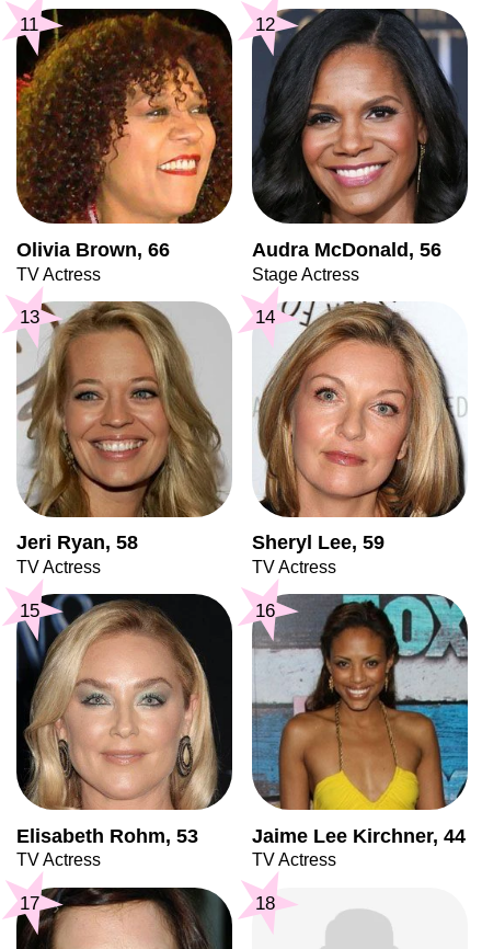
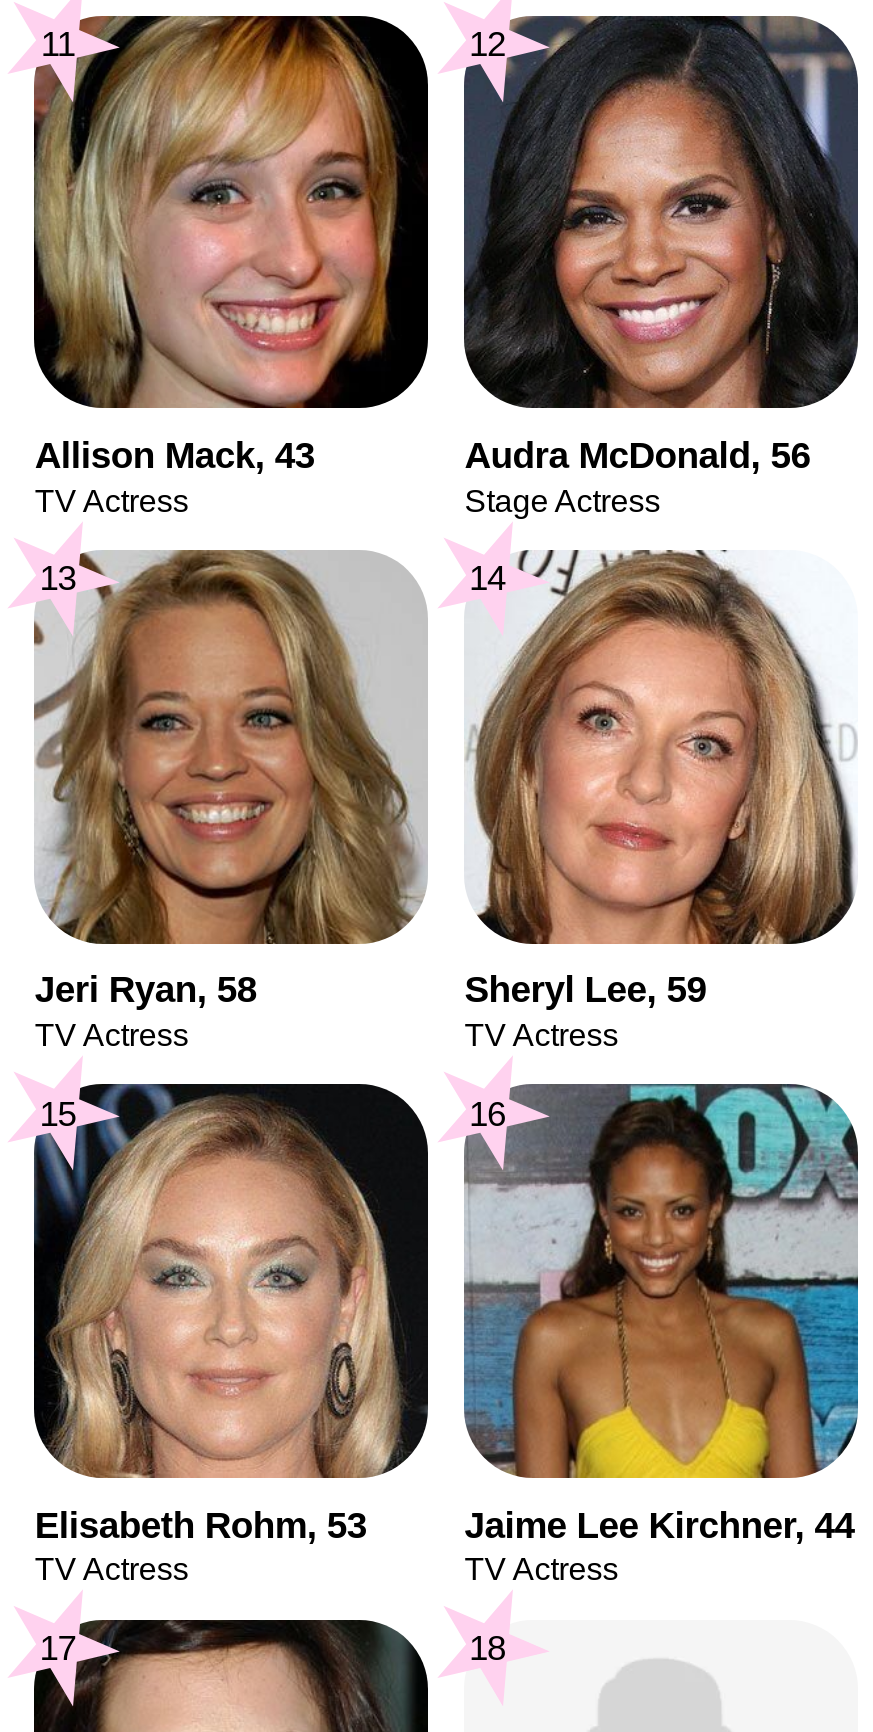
[15,8,232,261] [image] | Olivia Brown, 66 -> [32,14,428,476] [image] | Allison Mack, 43

